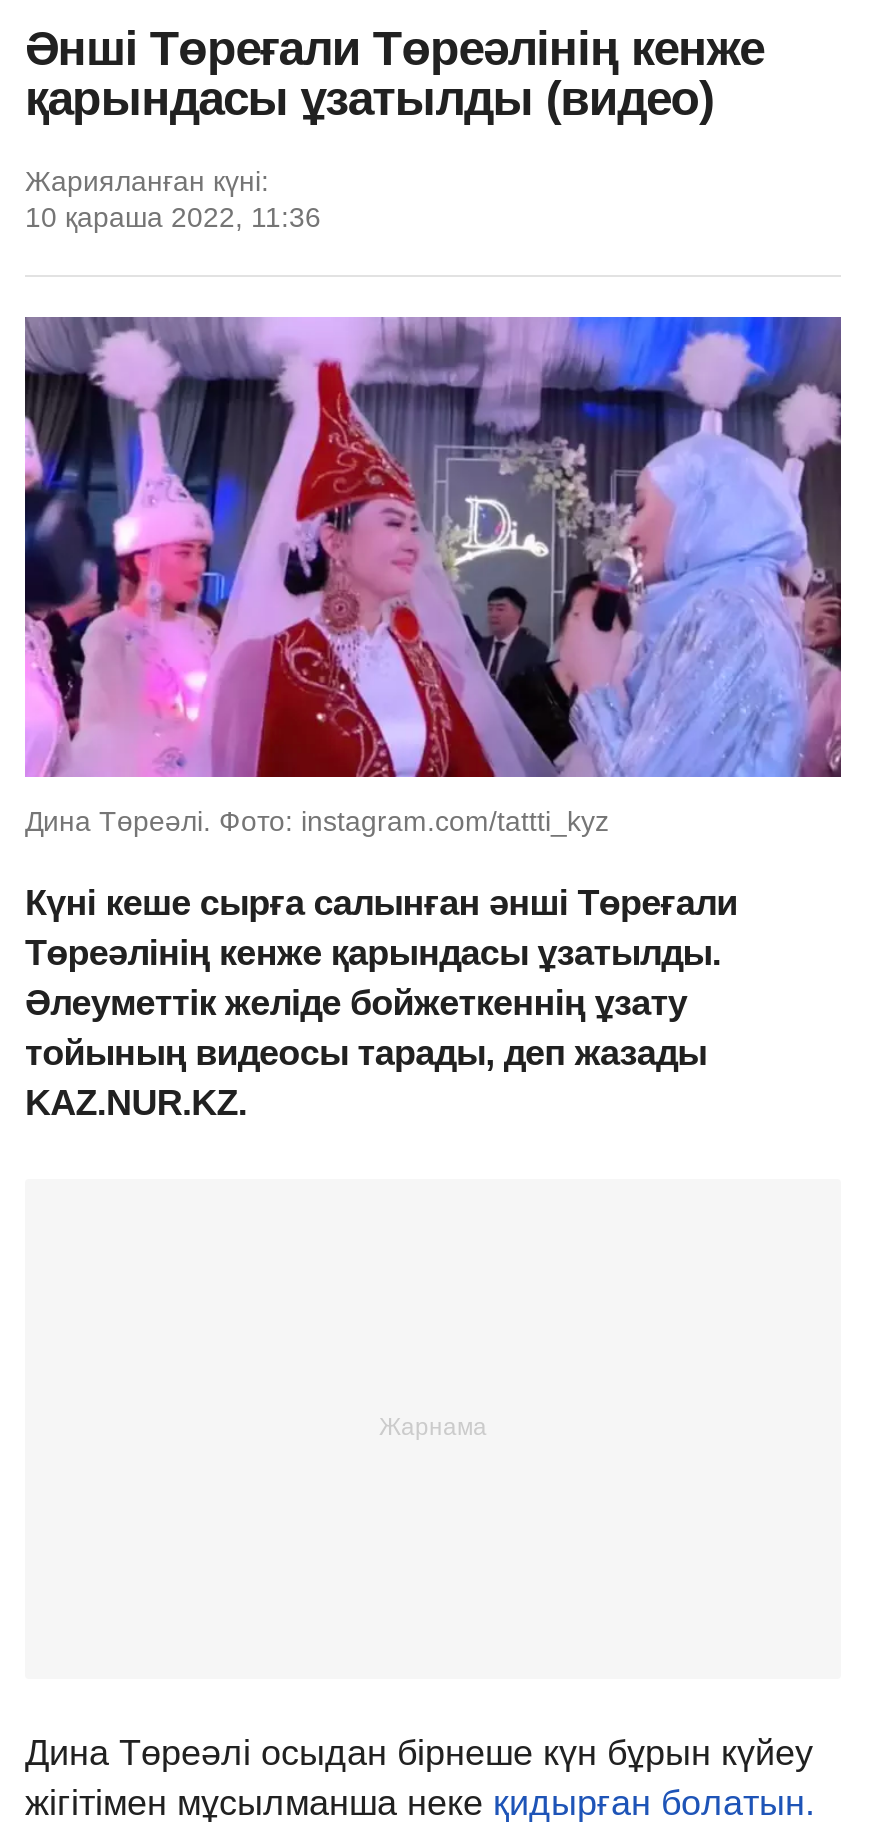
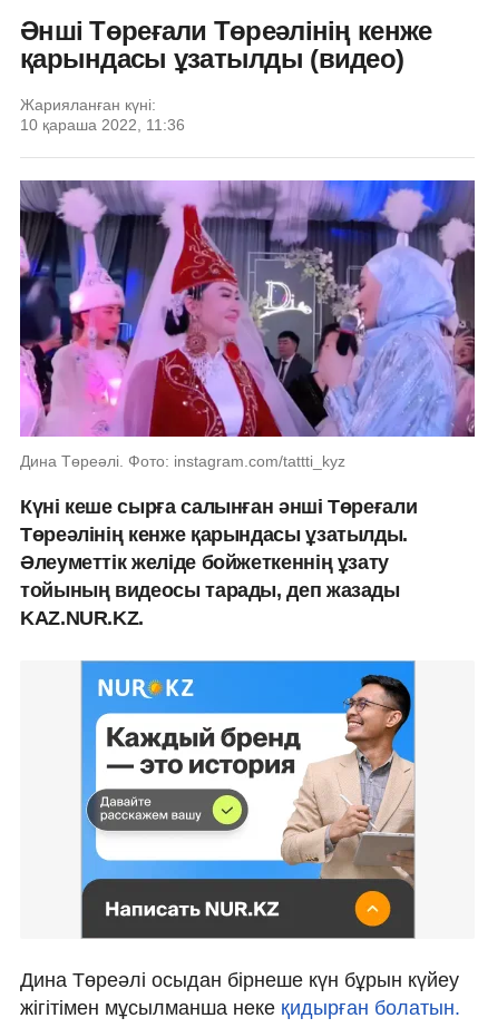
none -> [80,659,416,939] [image]

